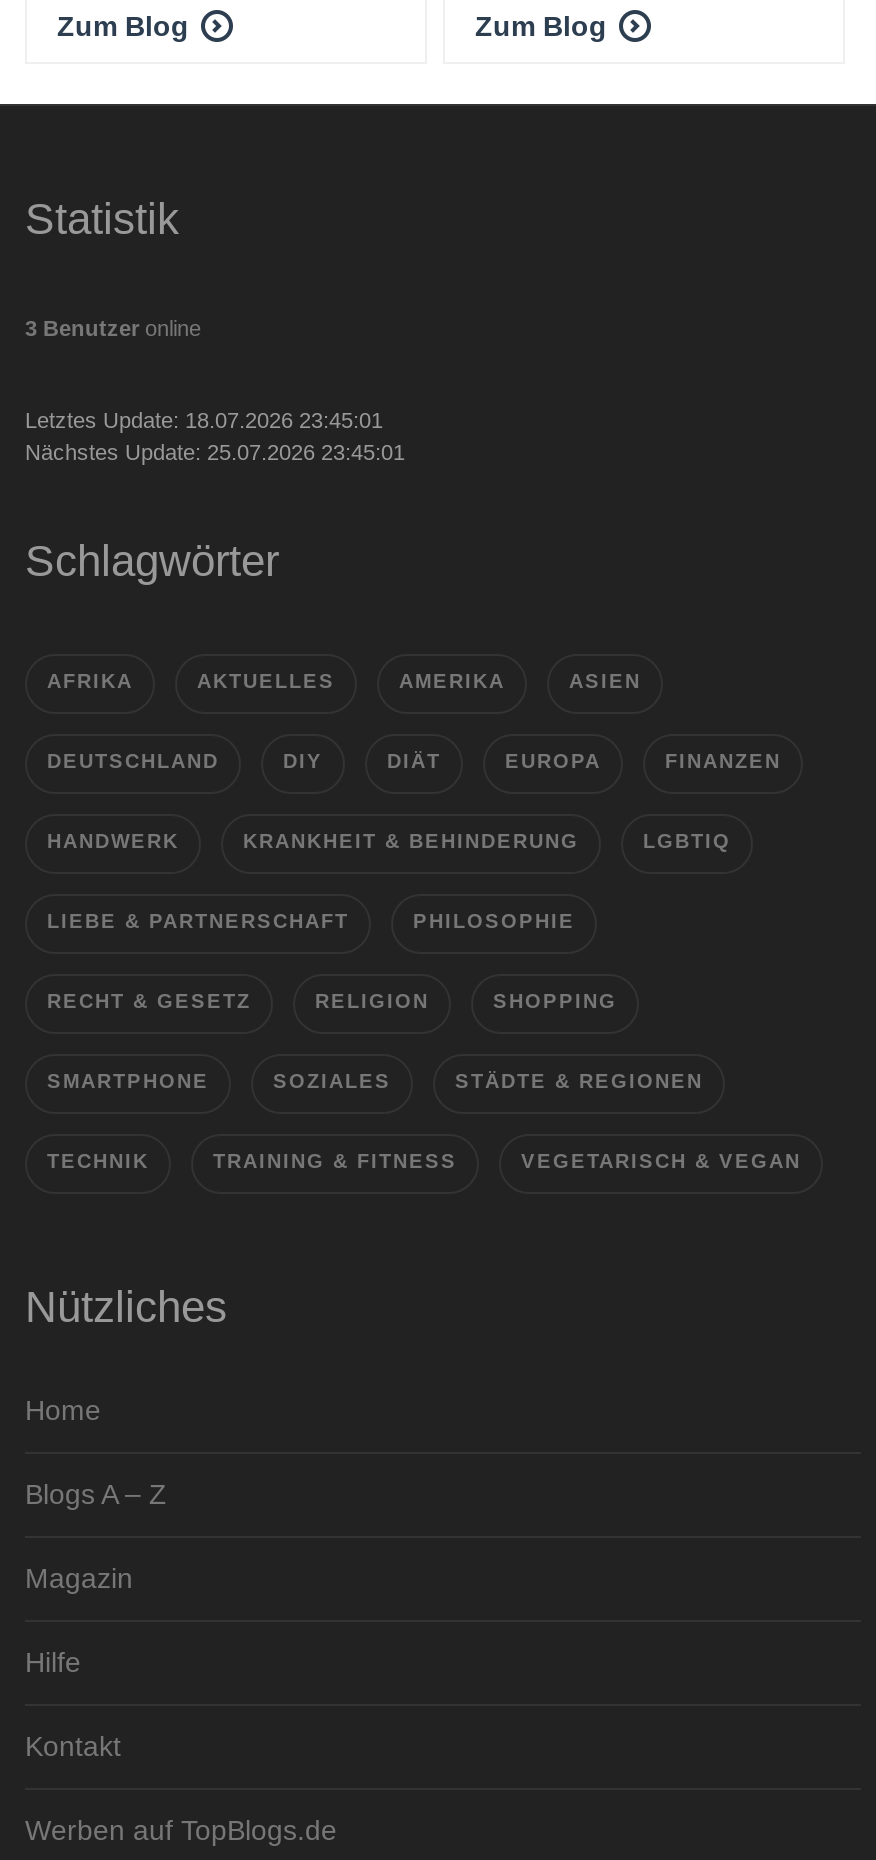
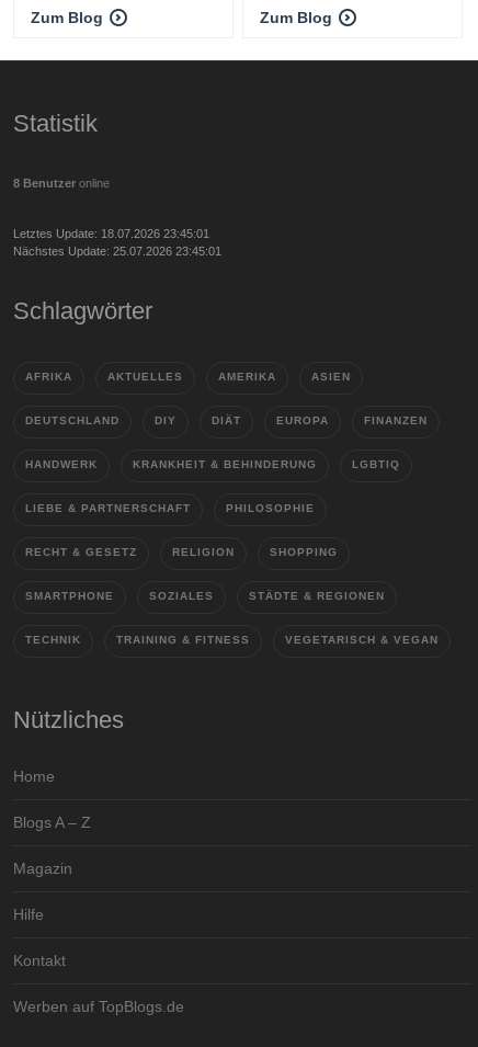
[25,316,201,340] 3 Benutzer online -> [13,176,110,190] 8 Benutzer online

